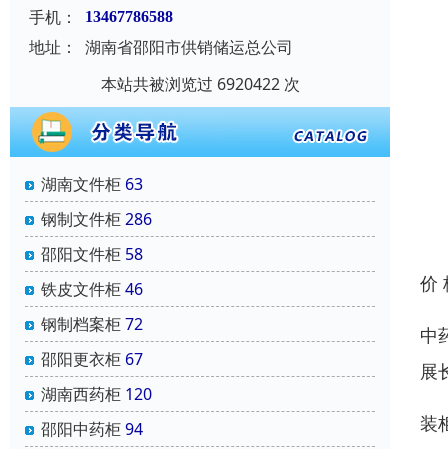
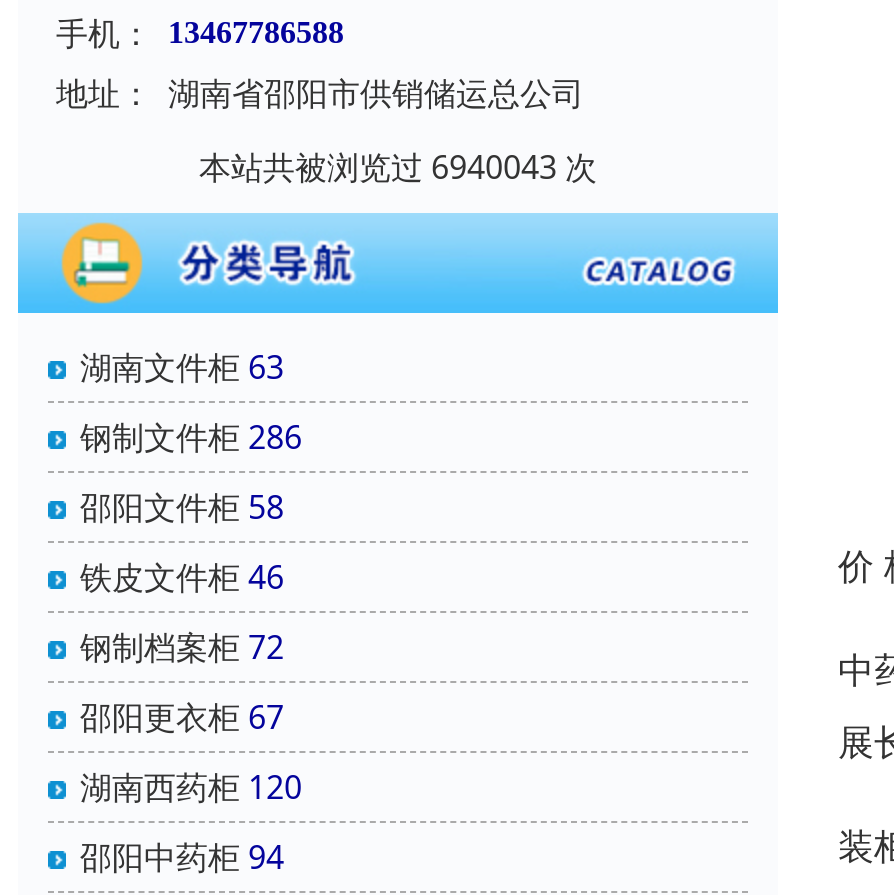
[100,73,299,95] 本站共被浏览过 6920422 次 -> [199,145,597,189] 本站共被浏览过 6940043 次

